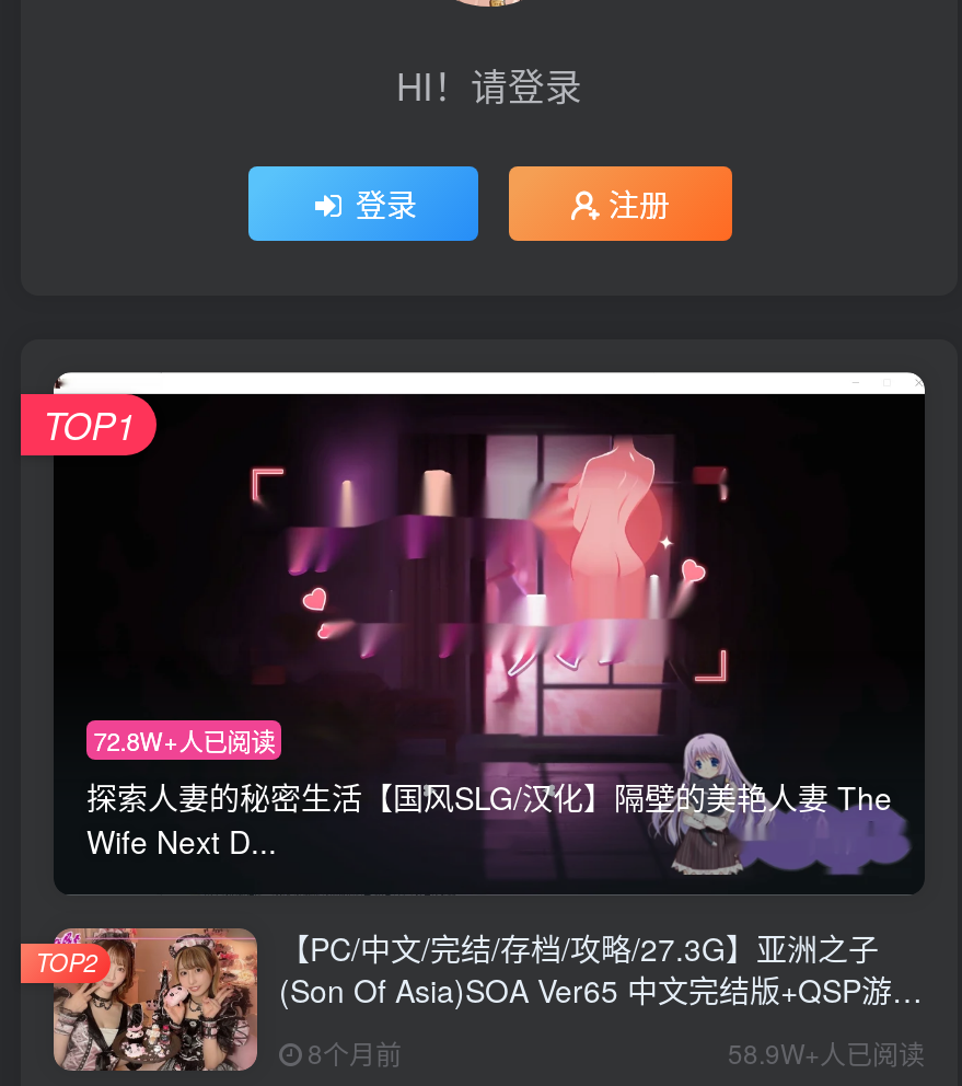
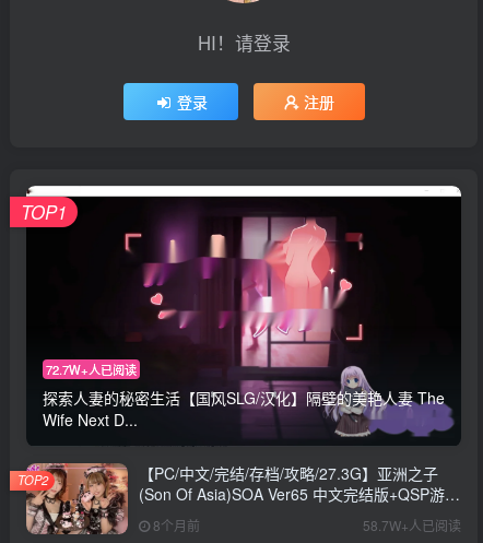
[93,722,275,757] 72.8W+人已阅读 -> [46,360,137,378] 72.7W+人已阅读
[728,1033,925,1070] 58.9W+人已阅读 -> [363,516,461,534] 58.7W+人已阅读

